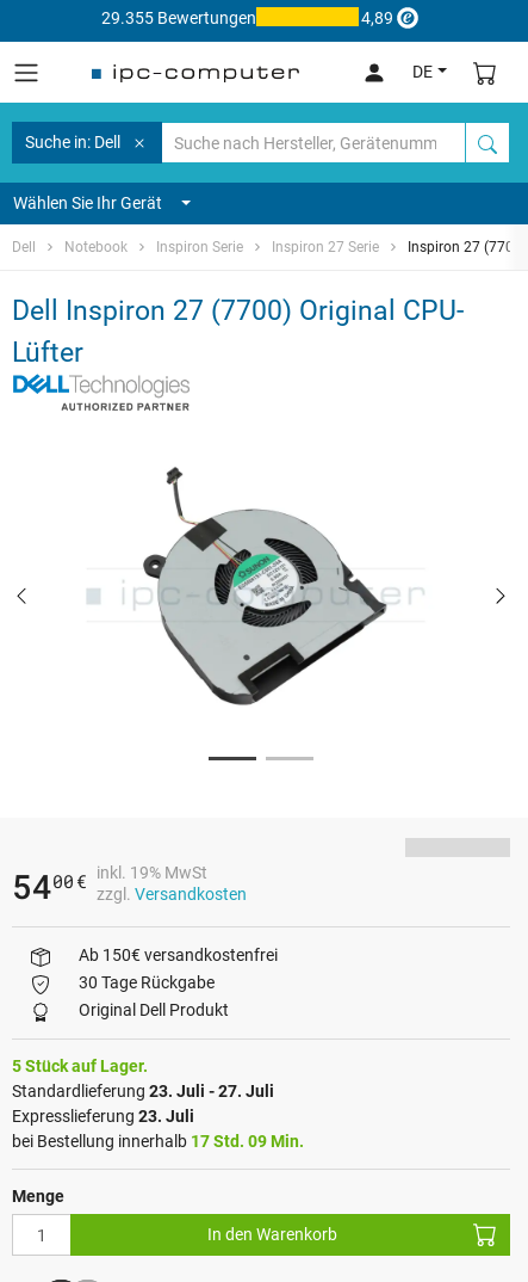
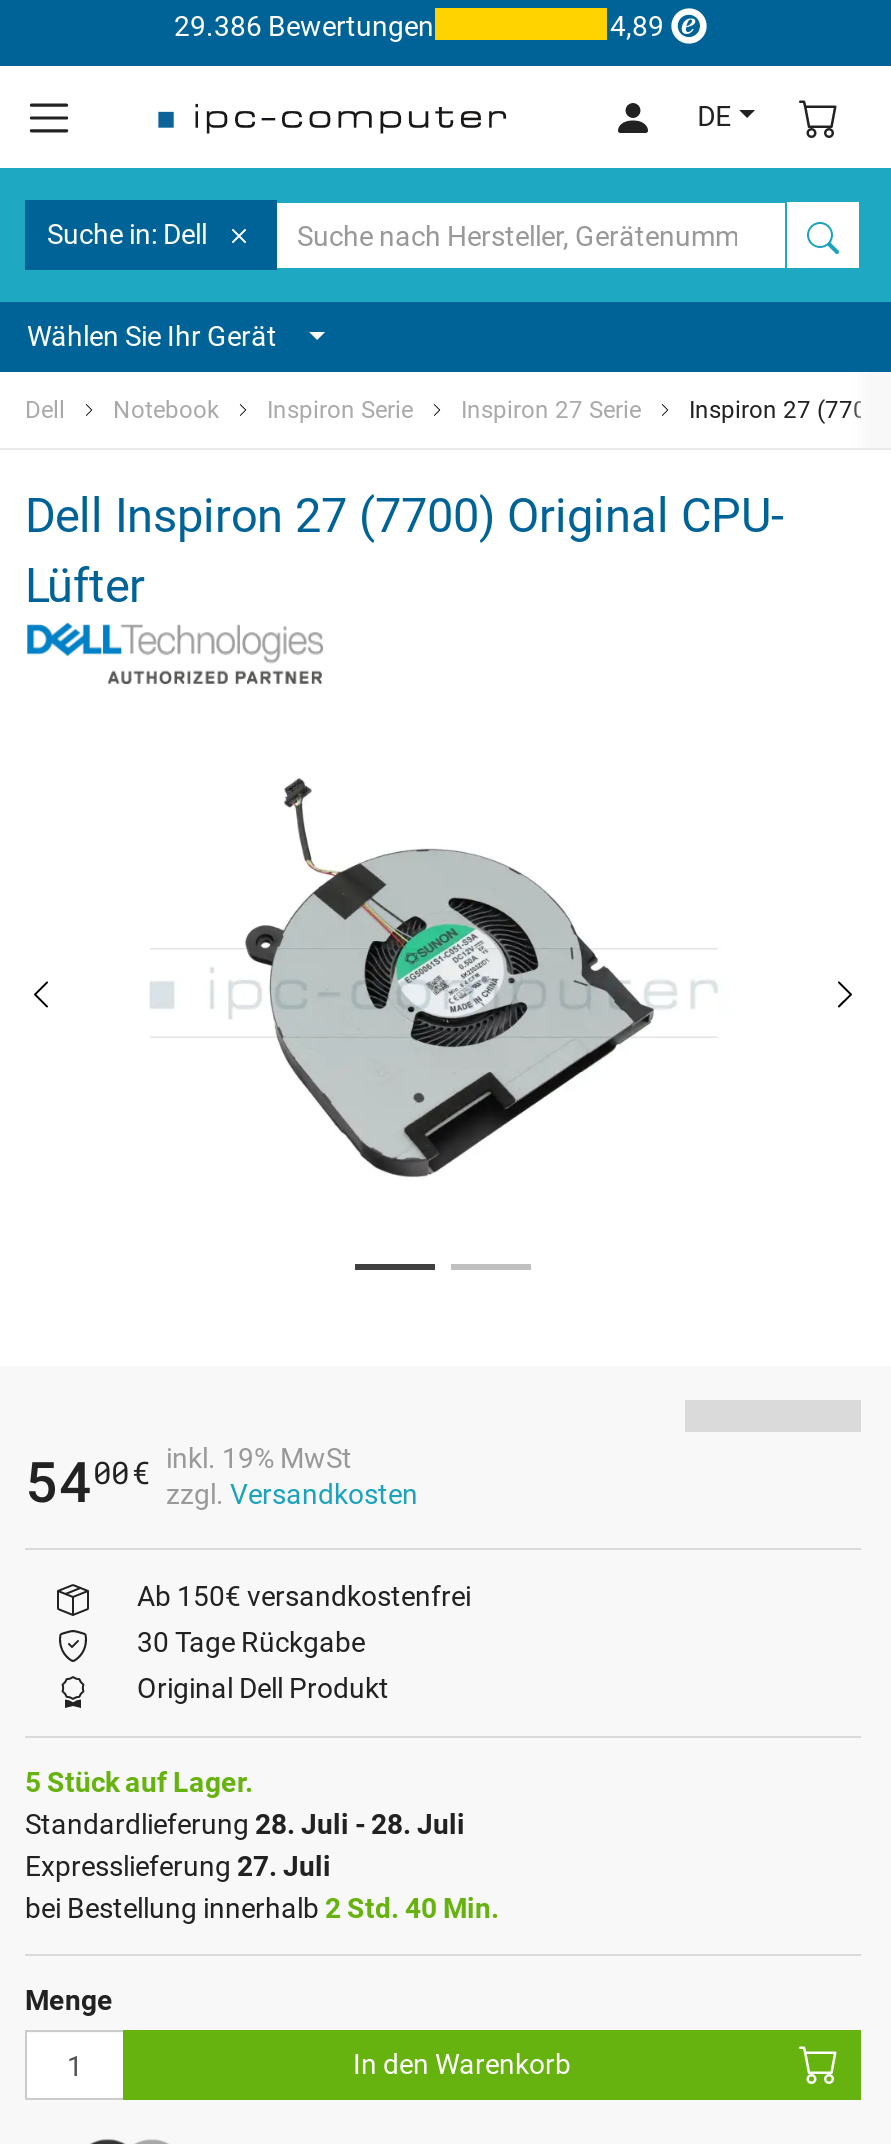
[101,8,256,27] 29.355 Bewertungen -> [174,9,434,41] 29.386 Bewertungen
[12,1082,274,1101] Standardlieferung 23. Juli - 27. Juli -> [25,1809,465,1841] Standardlieferung 28. Juli - 28. Juli
[12,1107,194,1126] Expresslieferung 23. Juli -> [25,1851,331,1883] Expresslieferung 27. Juli
[12,1132,304,1151] bei Bestellung innerhalb 17 Std. 09 Min. -> [25,1893,499,1925] bei Bestellung innerhalb 2 Std. 40 Min.

